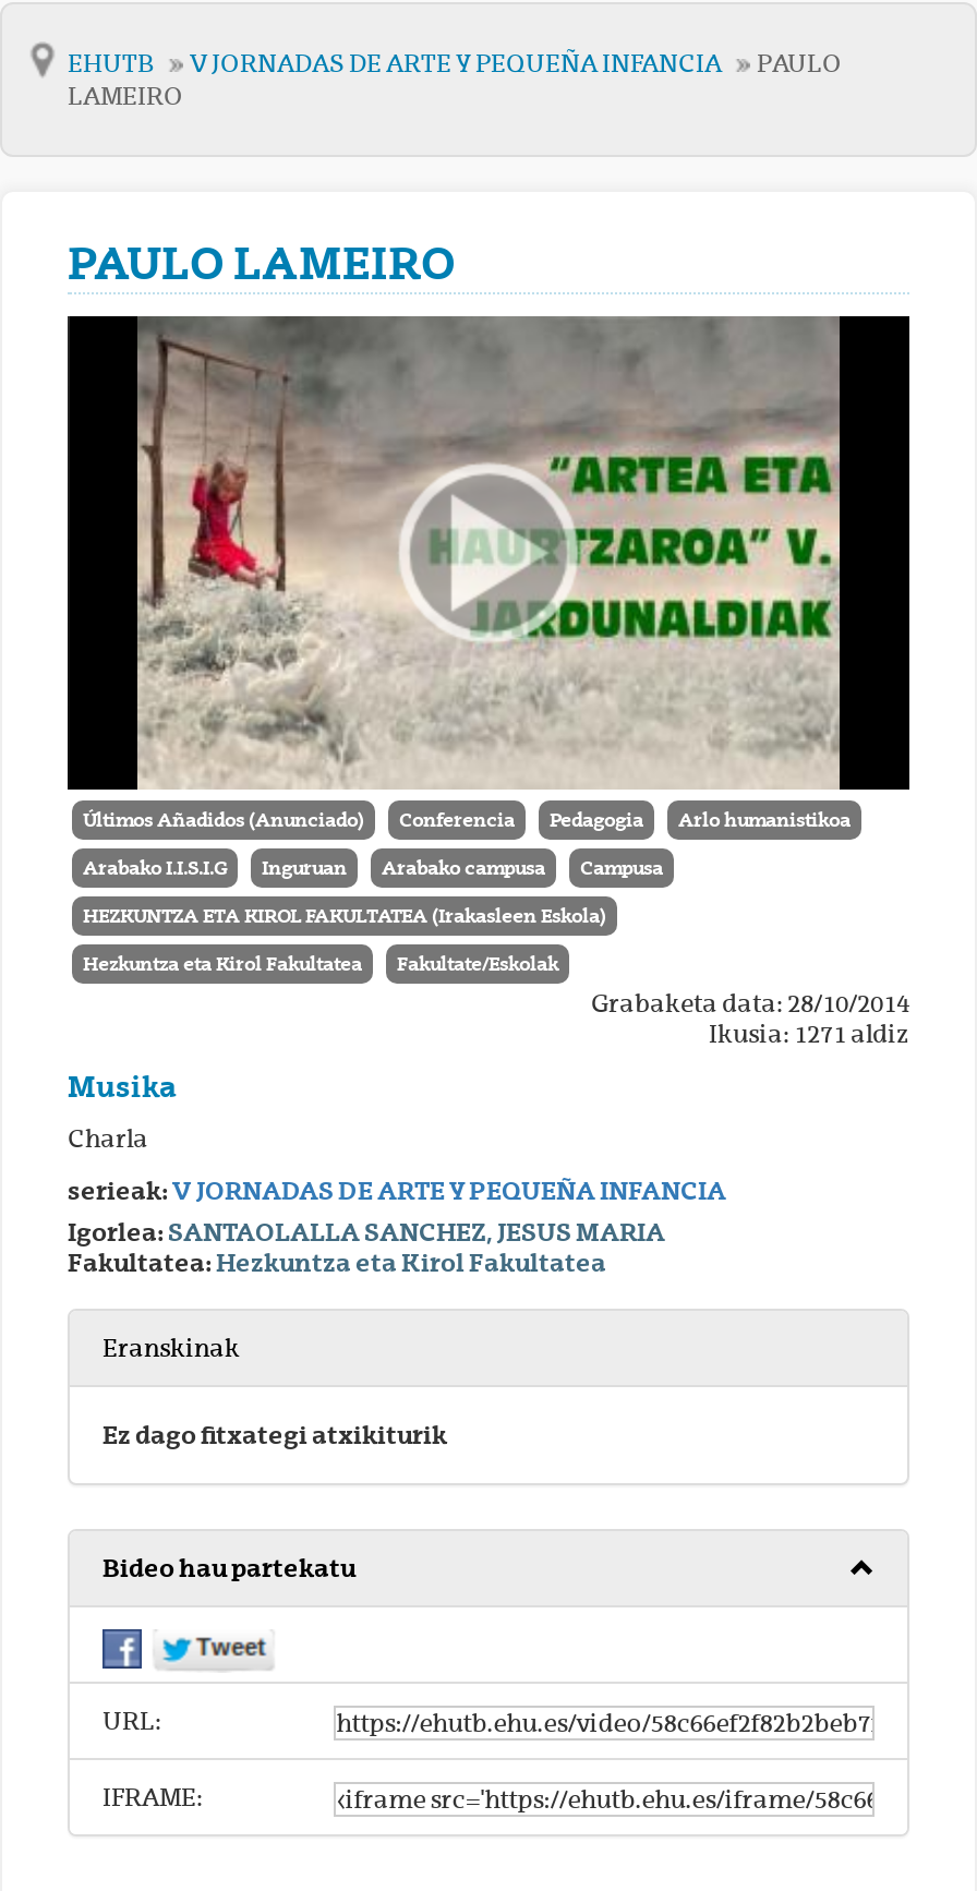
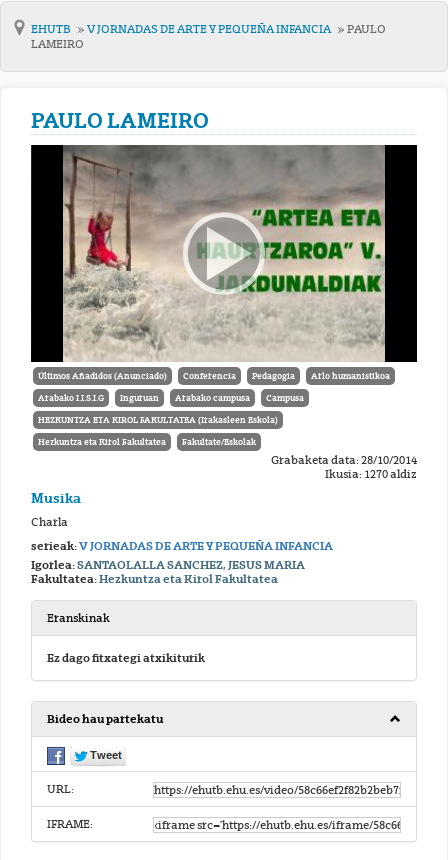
[709,1019,909,1049] Ikusia: 1271 aldiz -> [325,467,417,481] Ikusia: 1270 aldiz

